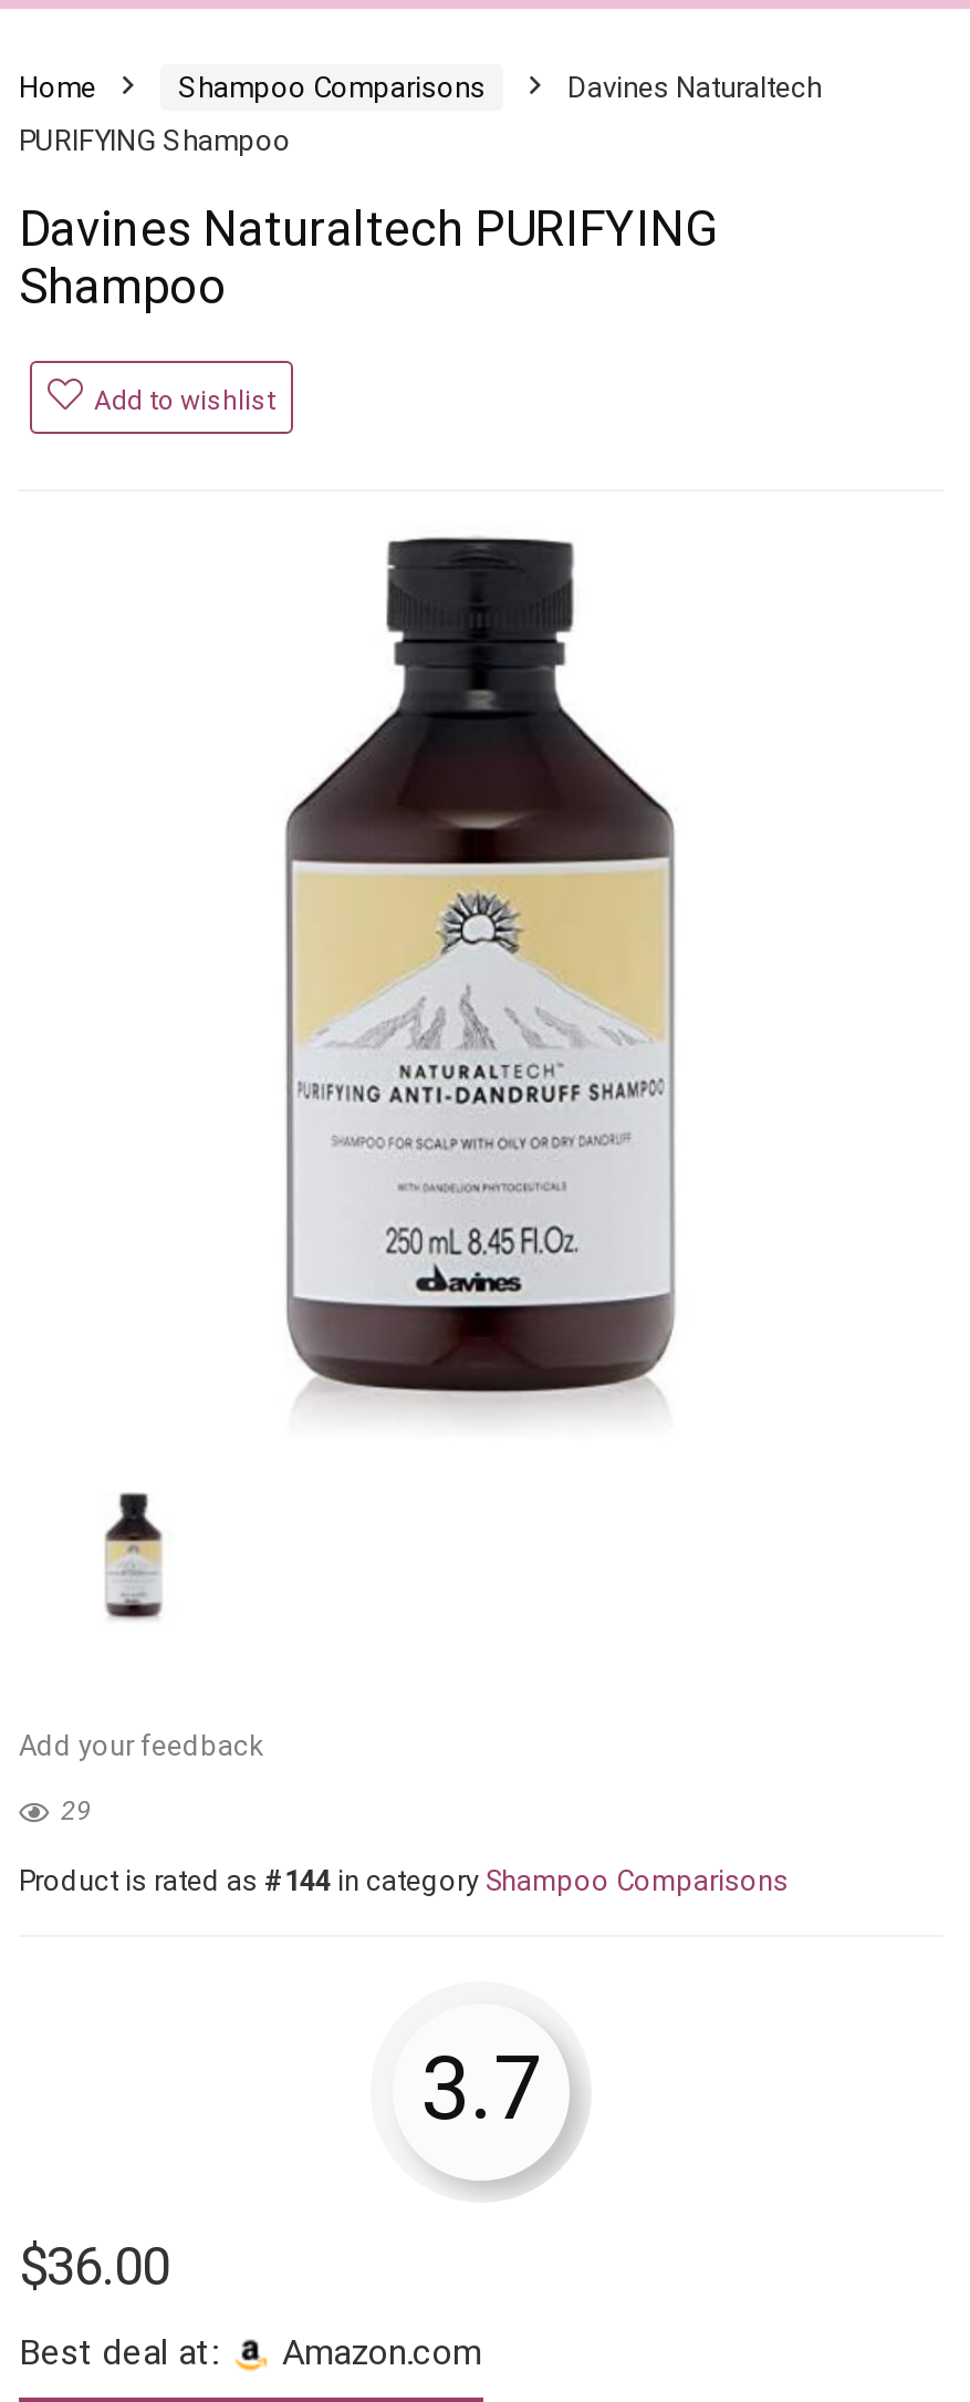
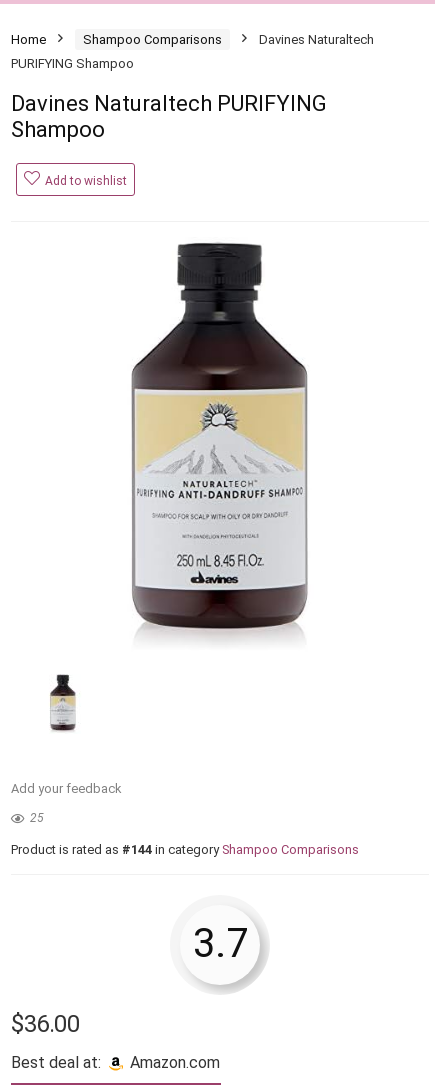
[61,1796,92,1827] 29 -> [30,811,44,825] 25

